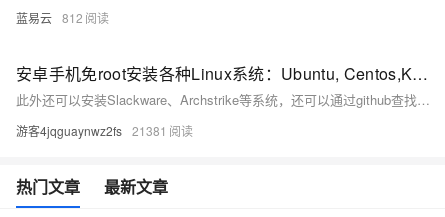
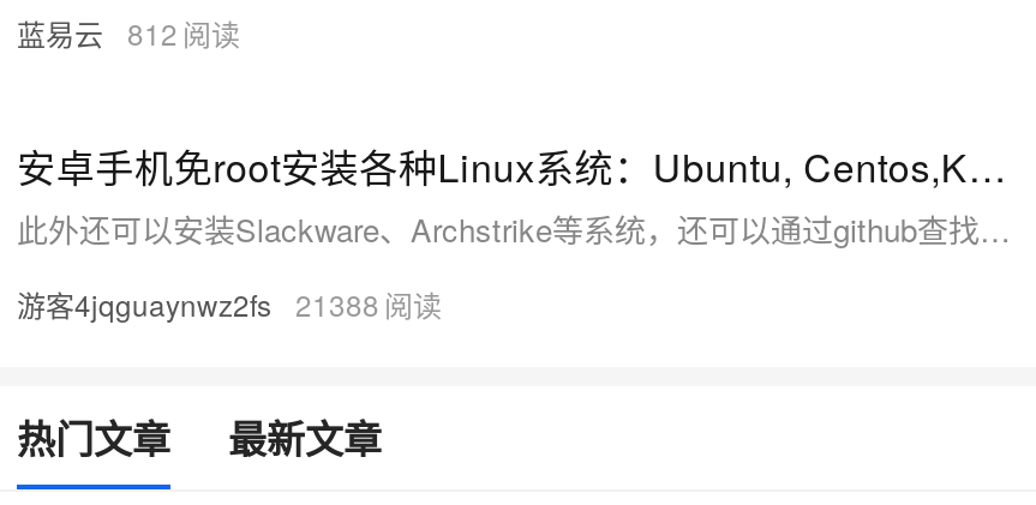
[16,122,167,139] 游客4jqguaynwz2fs 21381 -> [17,283,379,324] 游客4jqguaynwz2fs 21388

